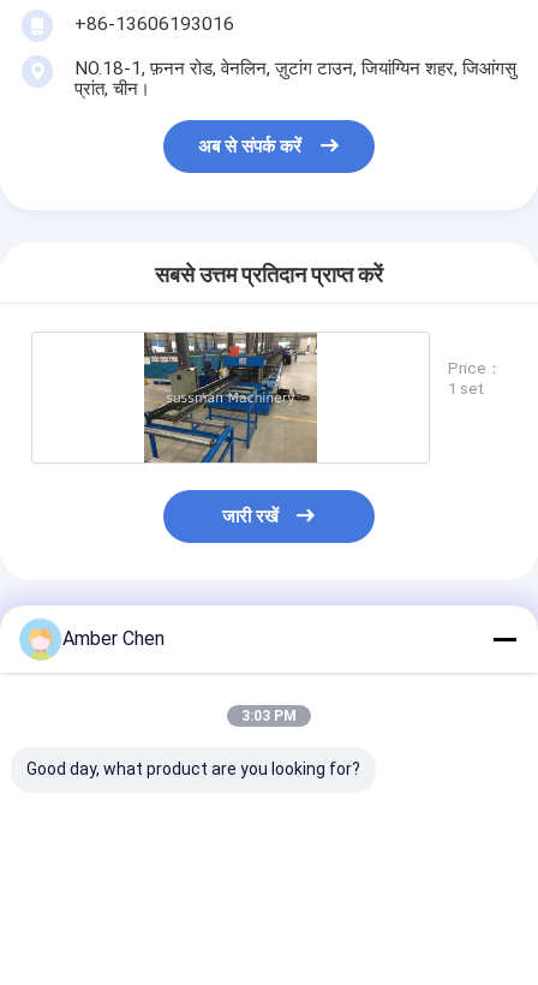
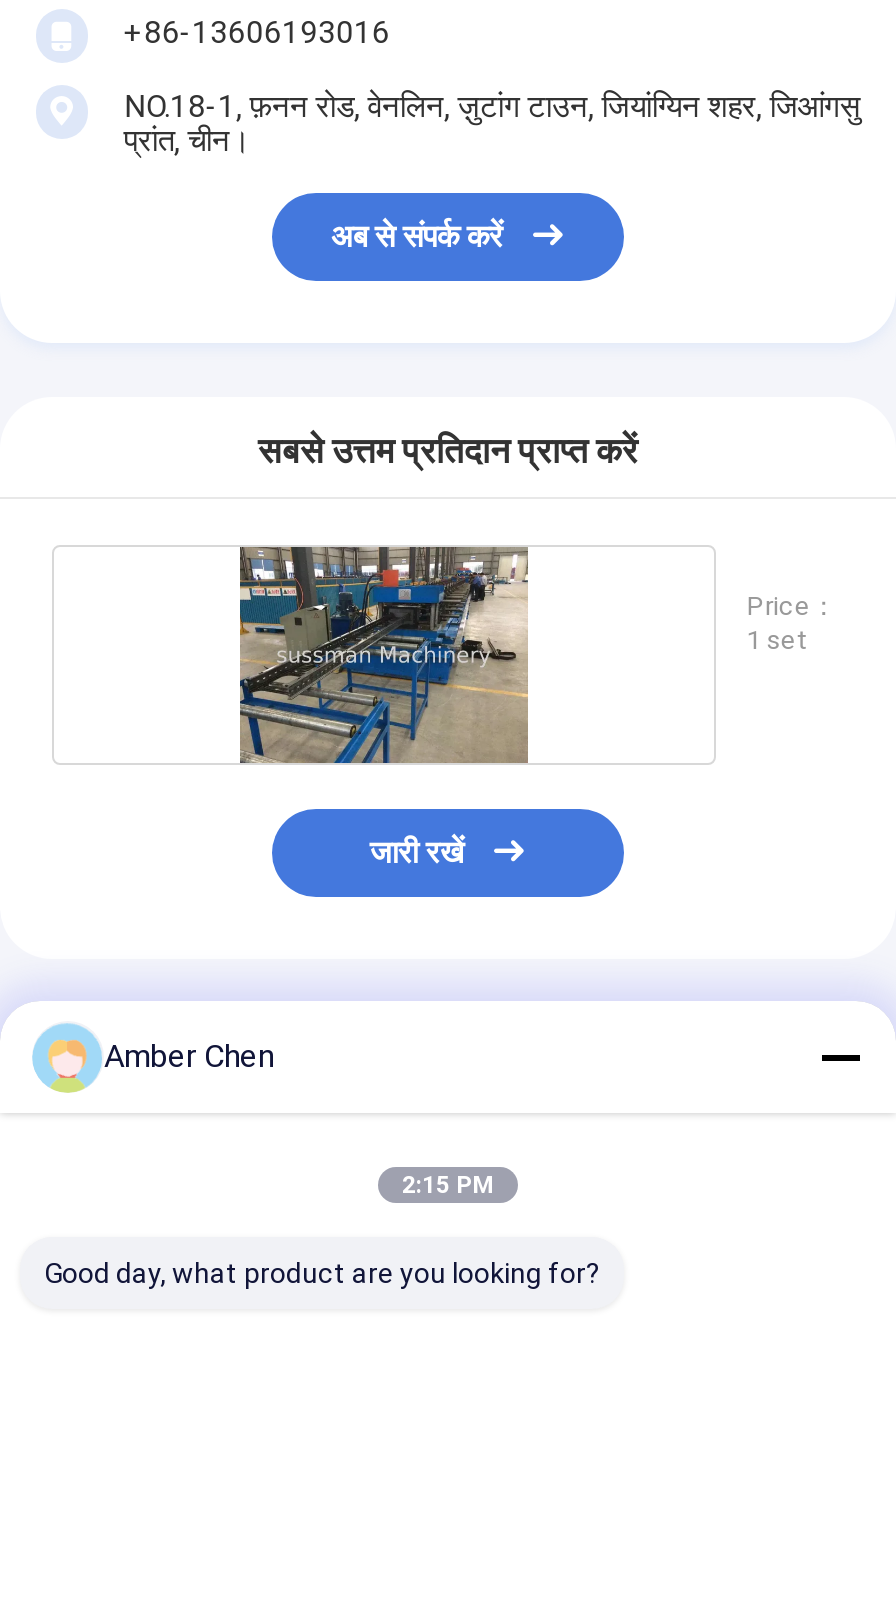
[241,708,297,724] 3:03 PM -> [402,1171,494,1199] 2:15 PM

